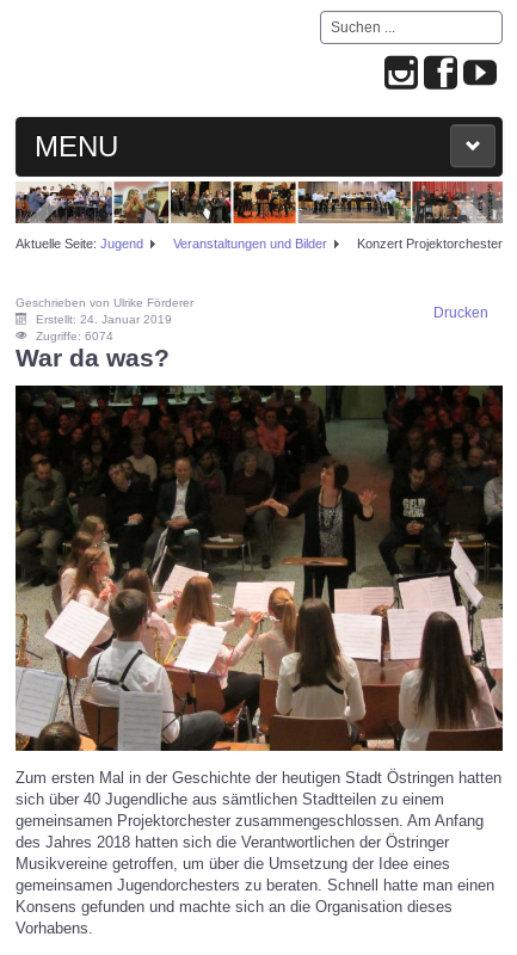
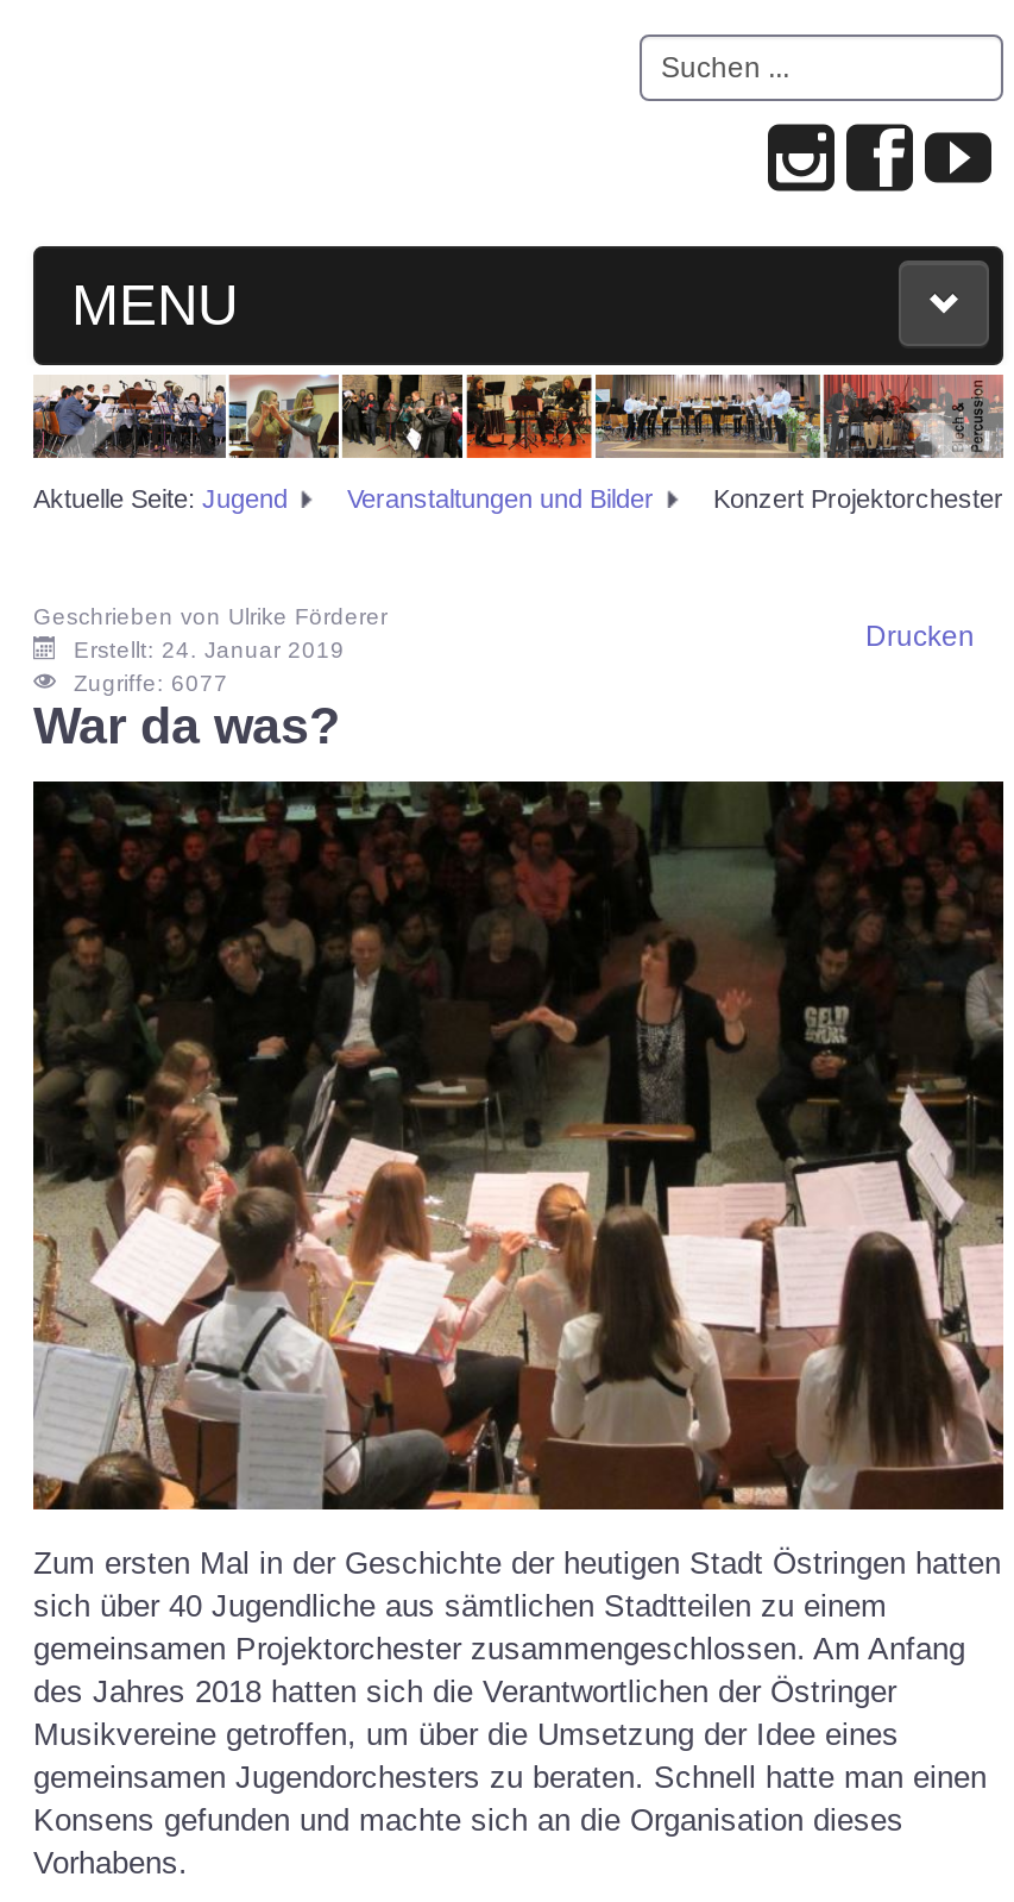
[32,329,113,342] Zugriffe: 6074 -> [67,669,228,696] Zugriffe: 6077

